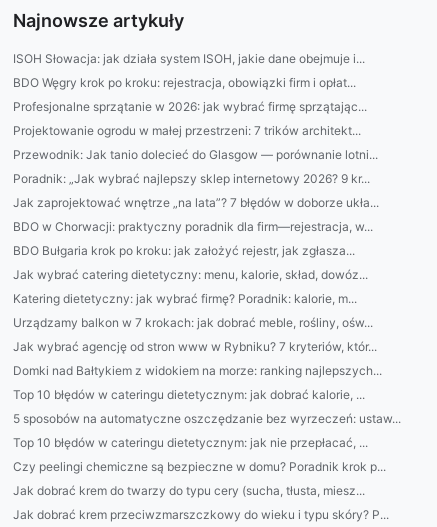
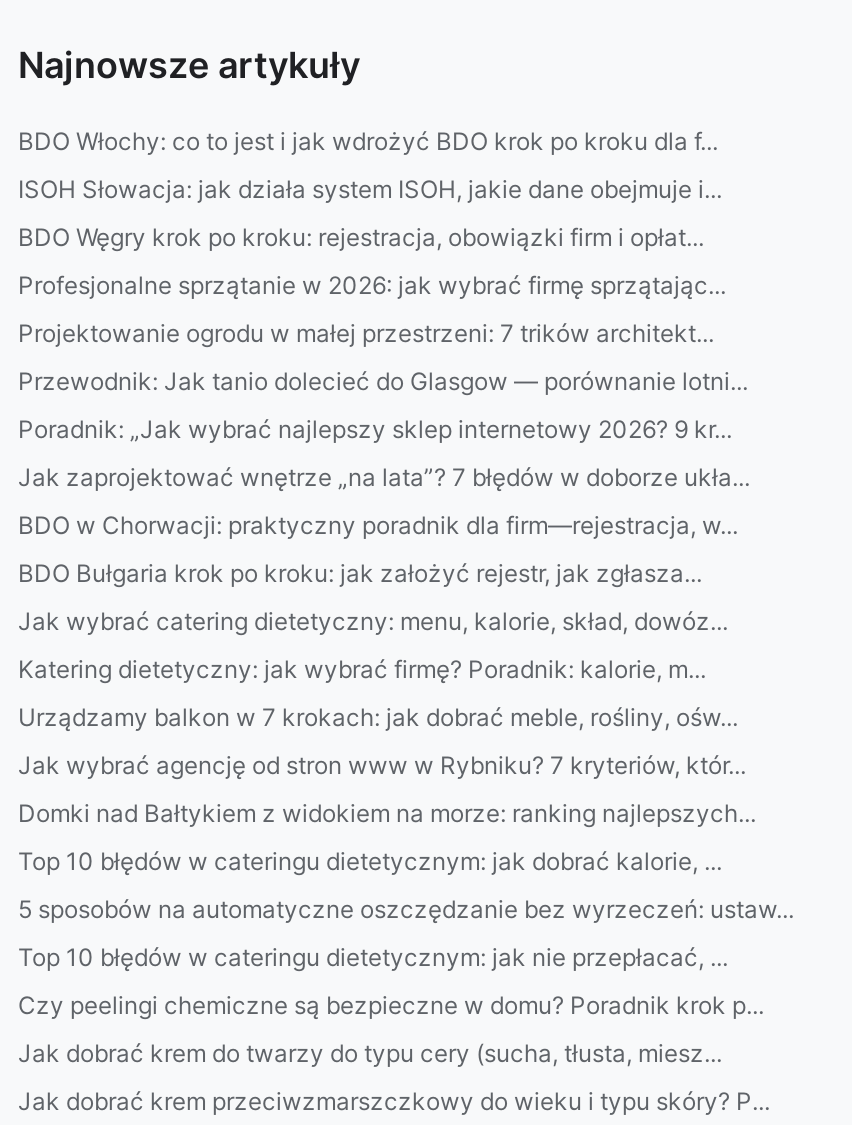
none -> [18,126,718,156] BDO Włochy: co to jest i jak wdrożyć BDO krok po kroku dla f...

